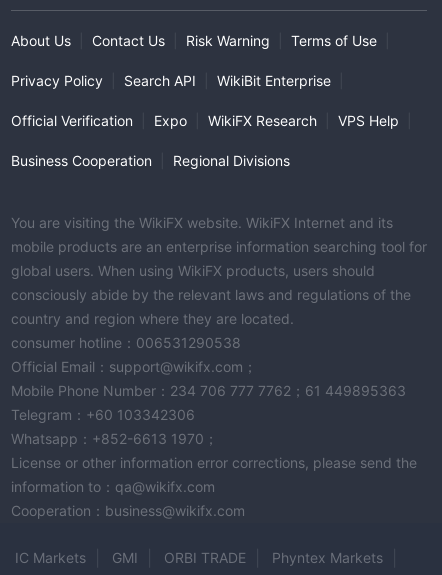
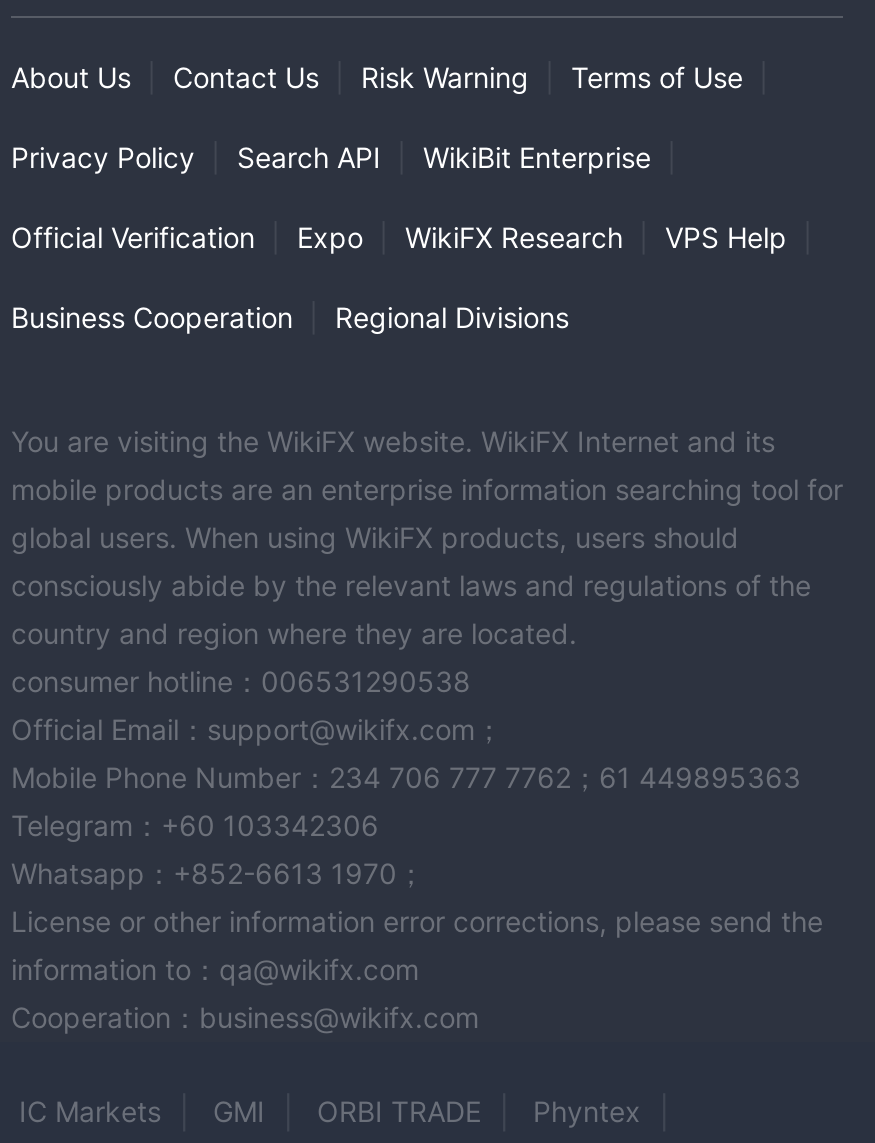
[272,549,383,566] Phyntex Markets -> [533,1094,641,1128] Phyntex

